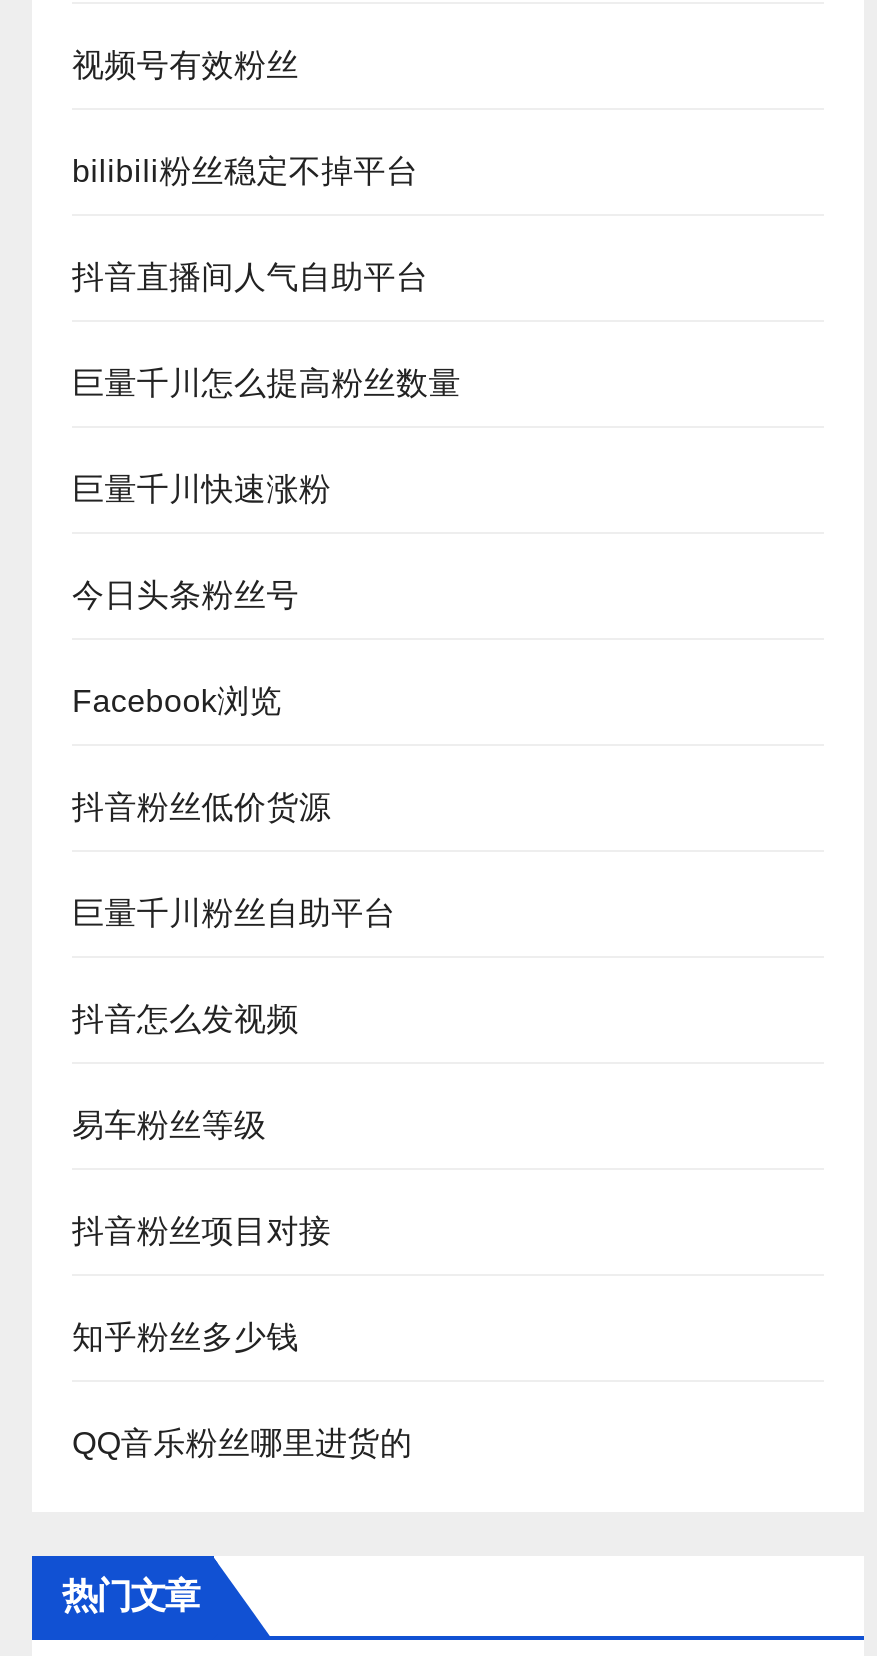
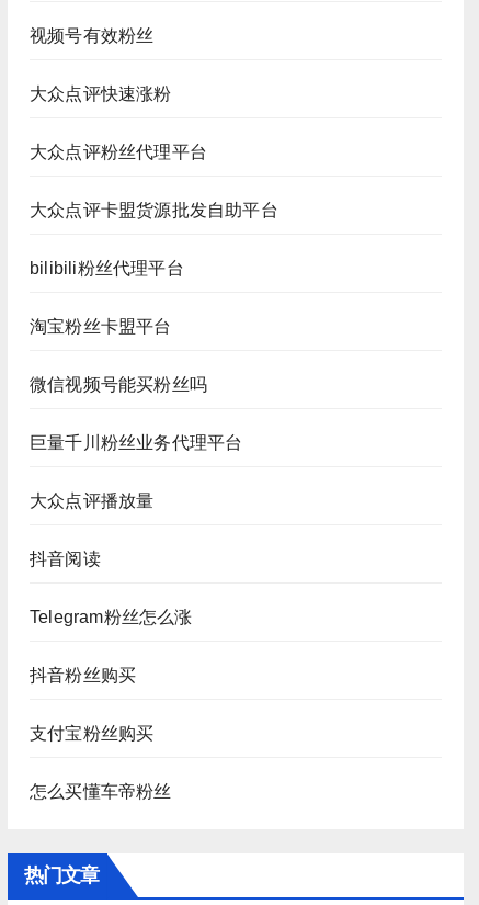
[72,155,418,189] bilibili粉丝稳定不掉平台 -> [30,85,172,103] 大众点评快速涨粉
[72,261,428,295] 抖音直播间人气自助平台 -> [30,143,207,162] 大众点评粉丝代理平台
[72,367,461,401] 巨量千川怎么提高粉丝数量 -> [30,201,278,220] 大众点评卡盟货源批发自助平台
[72,473,331,507] 巨量千川快速涨粉 -> [30,259,184,278] bilibili粉丝代理平台
[72,579,299,613] 今日头条粉丝号 -> [30,317,172,336] 淘宝粉丝卡盟平台
[72,685,282,719] Facebook浏览 -> [30,375,207,394] 微信视频号能买粉丝吗
[72,791,331,825] 抖音粉丝低价货源 -> [30,434,243,452] 巨量千川粉丝业务代理平台
[72,897,396,931] 巨量千川粉丝自助平台 -> [30,492,154,510] 大众点评播放量
[72,1003,299,1037] 抖音怎么发视频 -> [30,550,101,569] 抖音阅读
[72,1109,266,1143] 易车粉丝等级 -> [30,608,192,627] Telegram粉丝怎么涨
[72,1215,331,1249] 抖音粉丝项目对接 -> [30,666,136,685] 抖音粉丝购买
[72,1321,299,1355] 知乎粉丝多少钱 -> [30,724,154,743] 支付宝粉丝购买
[72,1427,412,1461] QQ音乐粉丝哪里进货的 -> [30,782,172,801] 怎么买懂车帝粉丝

